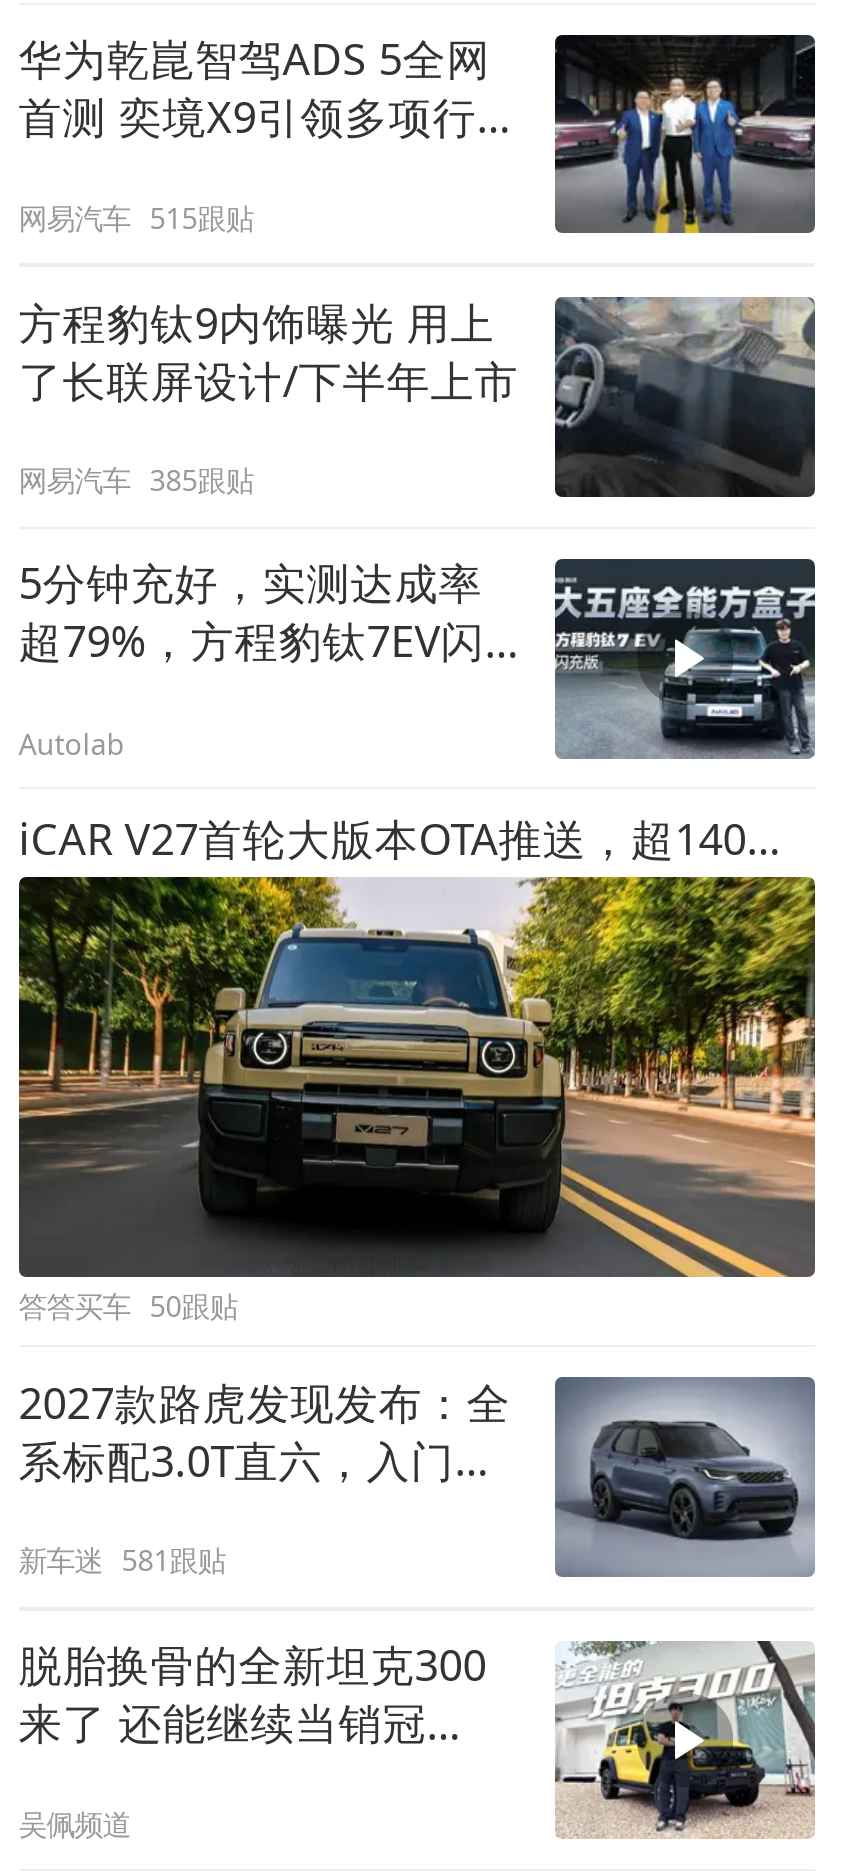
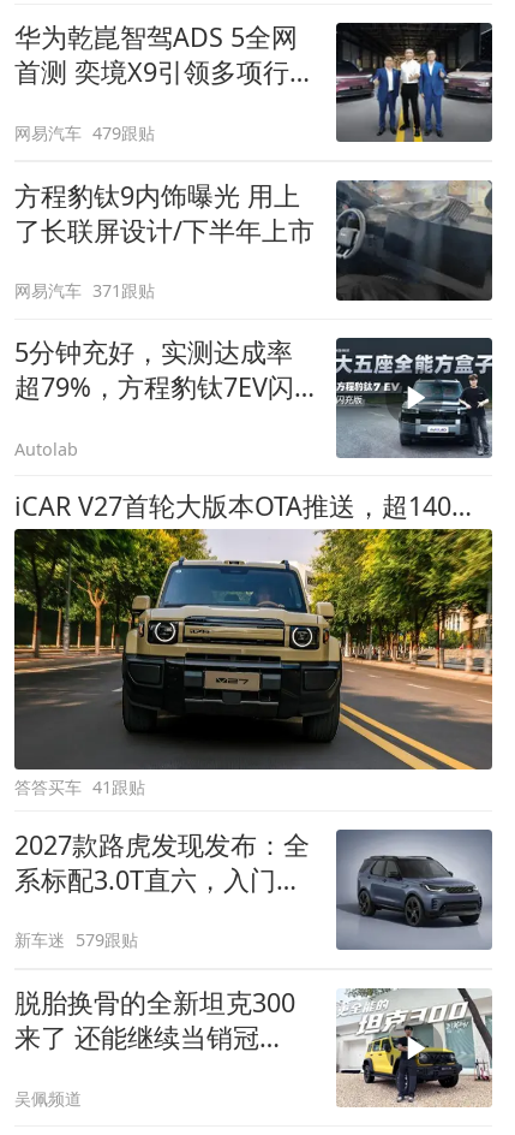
[18,198,254,236] 网易汽车 515跟贴 -> [14,121,155,144] 网易汽车 479跟贴
[18,462,254,500] 网易汽车 385跟贴 -> [14,279,155,302] 网易汽车 371跟贴
[18,1286,238,1324] 答答买车 50跟贴 -> [14,775,146,798] 答答买车 41跟贴
[18,1542,226,1580] 新车迷 581跟贴 -> [14,929,138,951] 新车迷 579跟贴

